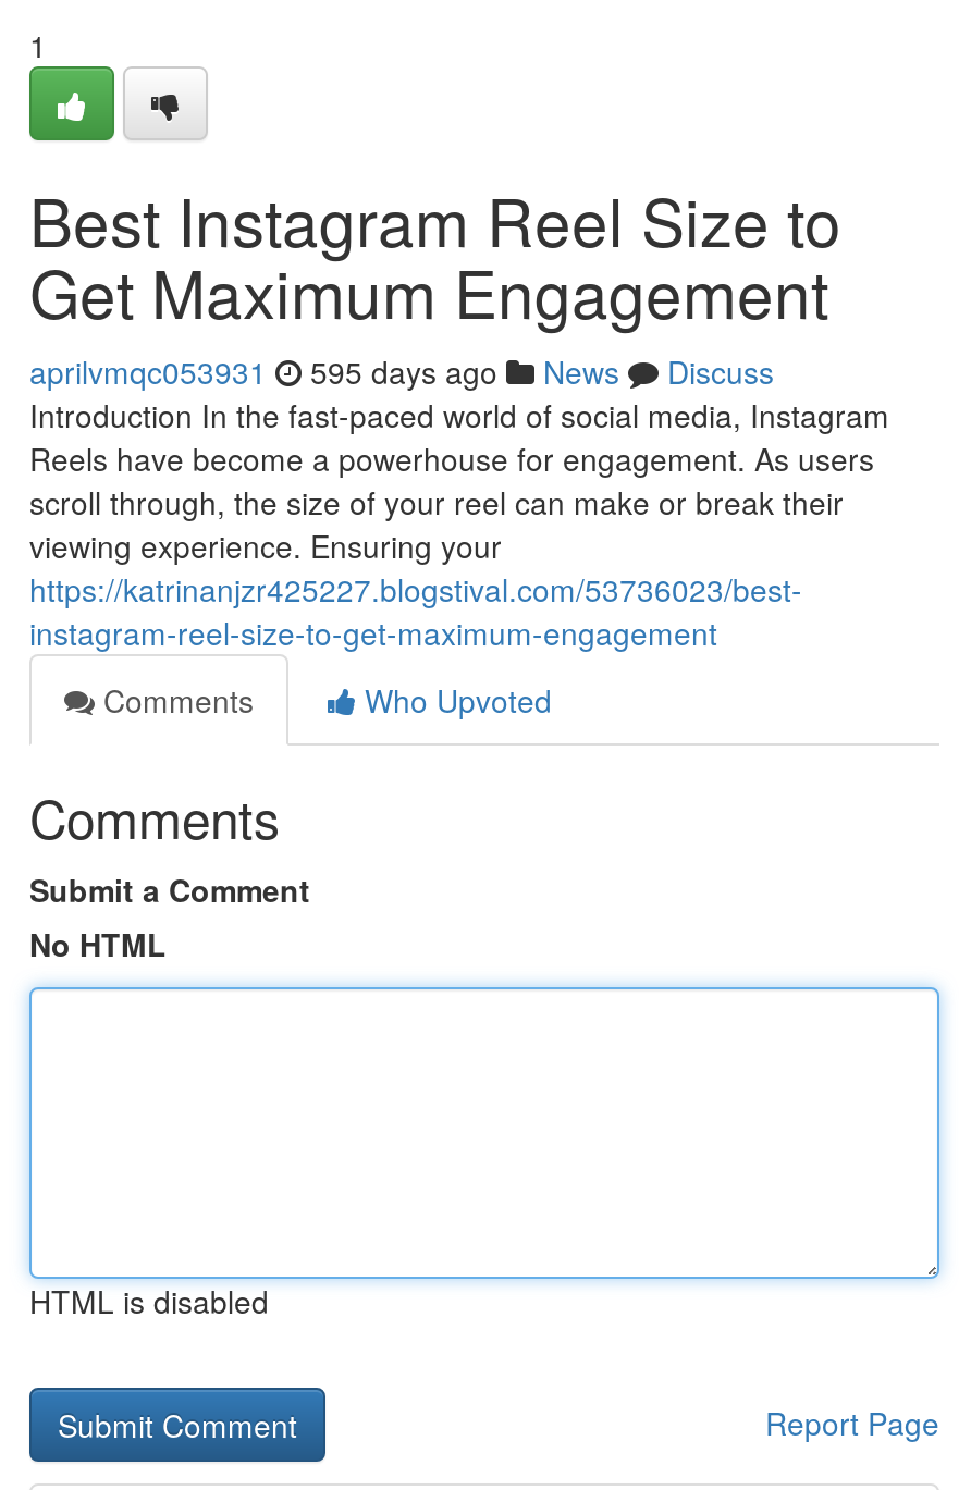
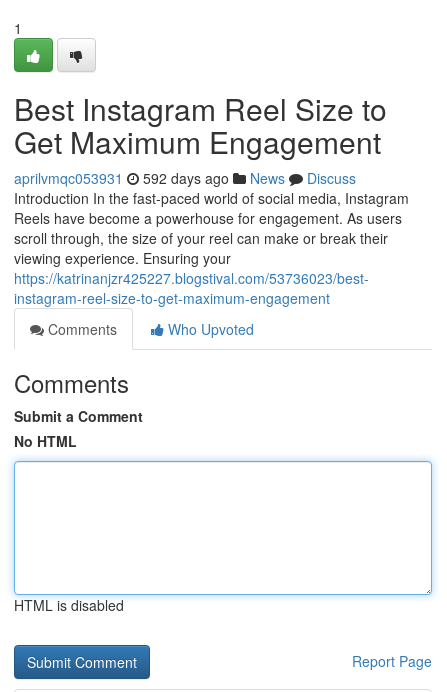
[29,349,774,393] aprilvmqc053931 595 days ago News Discuss -> [14,168,356,188] aprilvmqc053931 592 days ago News Discuss

